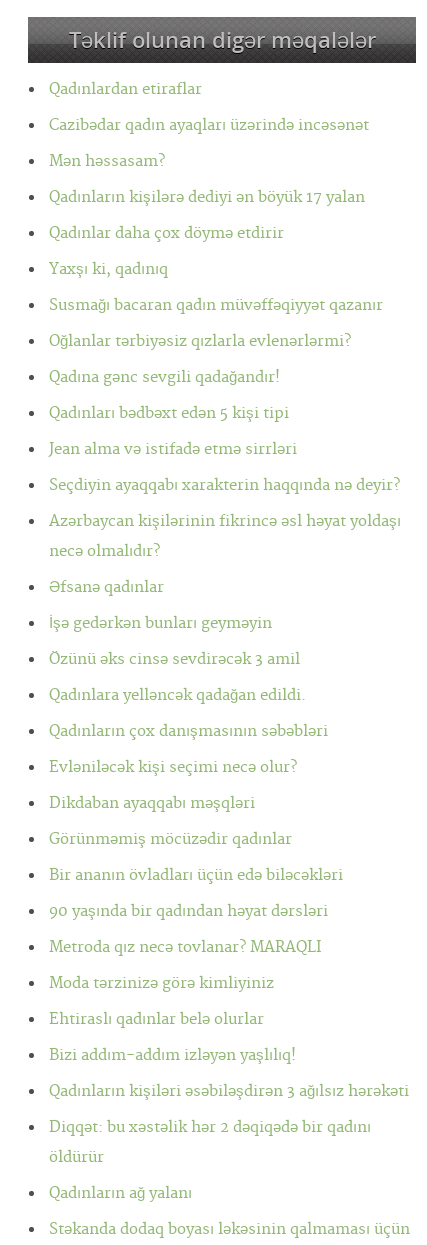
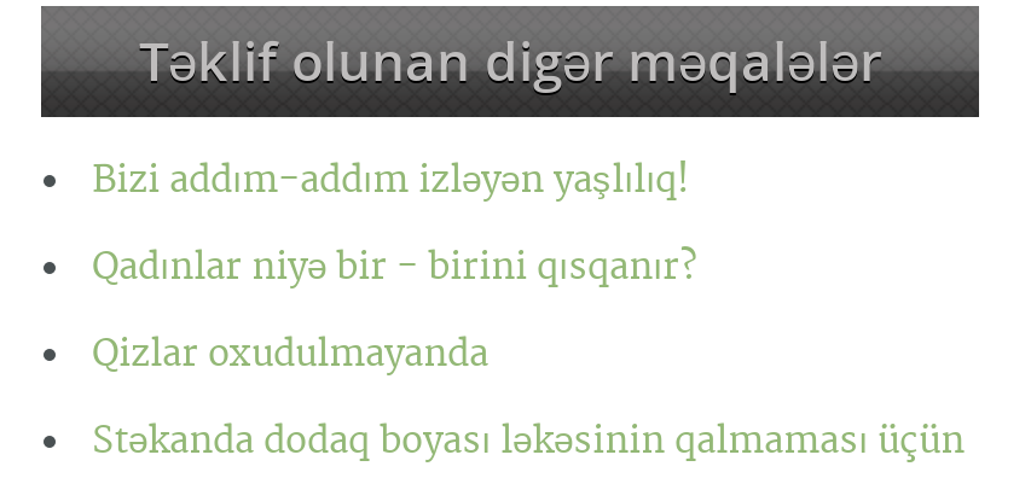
[49,80,401,1029] Qadınlardan etiraflar | Cazibədar qadın ayaqları üzərində incəsənət | Mən həssasam? | Qadınların kişilərə dediyi ən böyük 17 yalan | Qadınlar daha çox döymə etdirir | Yaxşı ki, qadınıq | Susmağı bacaran qadın müvəffəqiyyət qazanır | Oğlanlar tərbiyəsiz qızlarla evlenərlərmi? | Qadına gənc sevgili qadağandır! | Qadınları bədbəxt edən 5 kişi tipi | Jean alma və istifadə etmə sirrləri | Seçdiyin ayaqqabı xarakterin haqqında nə deyir? | Azərbaycan kişilərinin fikrincə əsl həyat yoldaşı | necə olmalıdır? | Əfsanə qadınlar | İşə gedərkən bunları geyməyin | Özünü əks cinsə sevdirəcək 3 amil | Qadınlara yelləncək qadağan edildi. | Qadınların çox danışmasının səbəbləri | Evləniləcək kişi seçimi necə olur? | Dikdaban ayaqqabı məşqləri | Görünməmiş möcüzədir qadınlar | Bir ananın övladları üçün edə biləcəkləri | 90 yaşında bir qadından həyat dərsləri | Metroda qız necə tovlanar? MARAQLI | Moda tərzinizə görə kimliyiniz | Ehtiraslı qadınlar belə olurlar -> none
[49,1082,409,1203] Qadınların kişiləri əsəbiləşdirən 3 ağılsız hərəkəti | Diqqət: bu xəstəlik hər 2 dəqiqədə bir qadını | öldürür | Qadınların ağ yalanı -> [92,245,696,378] Qadınlar niyə bir - birini qısqanır? | Qizlar oxudulmayanda

